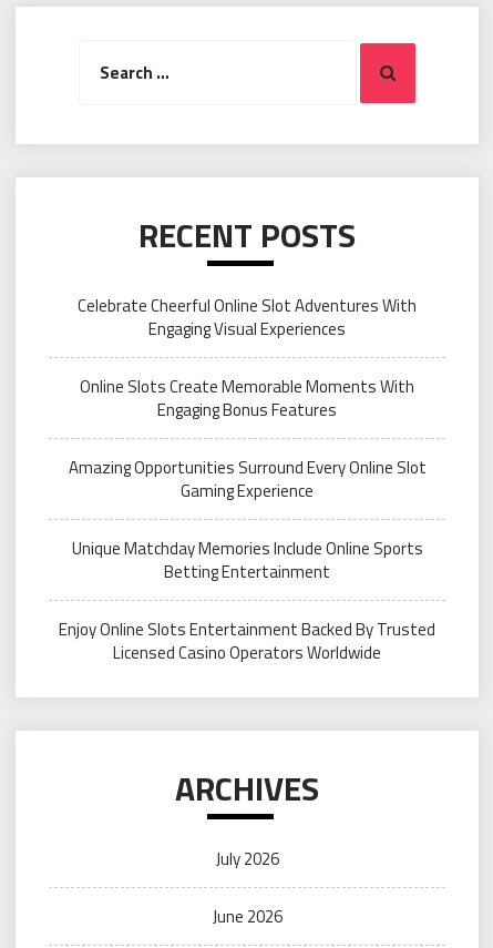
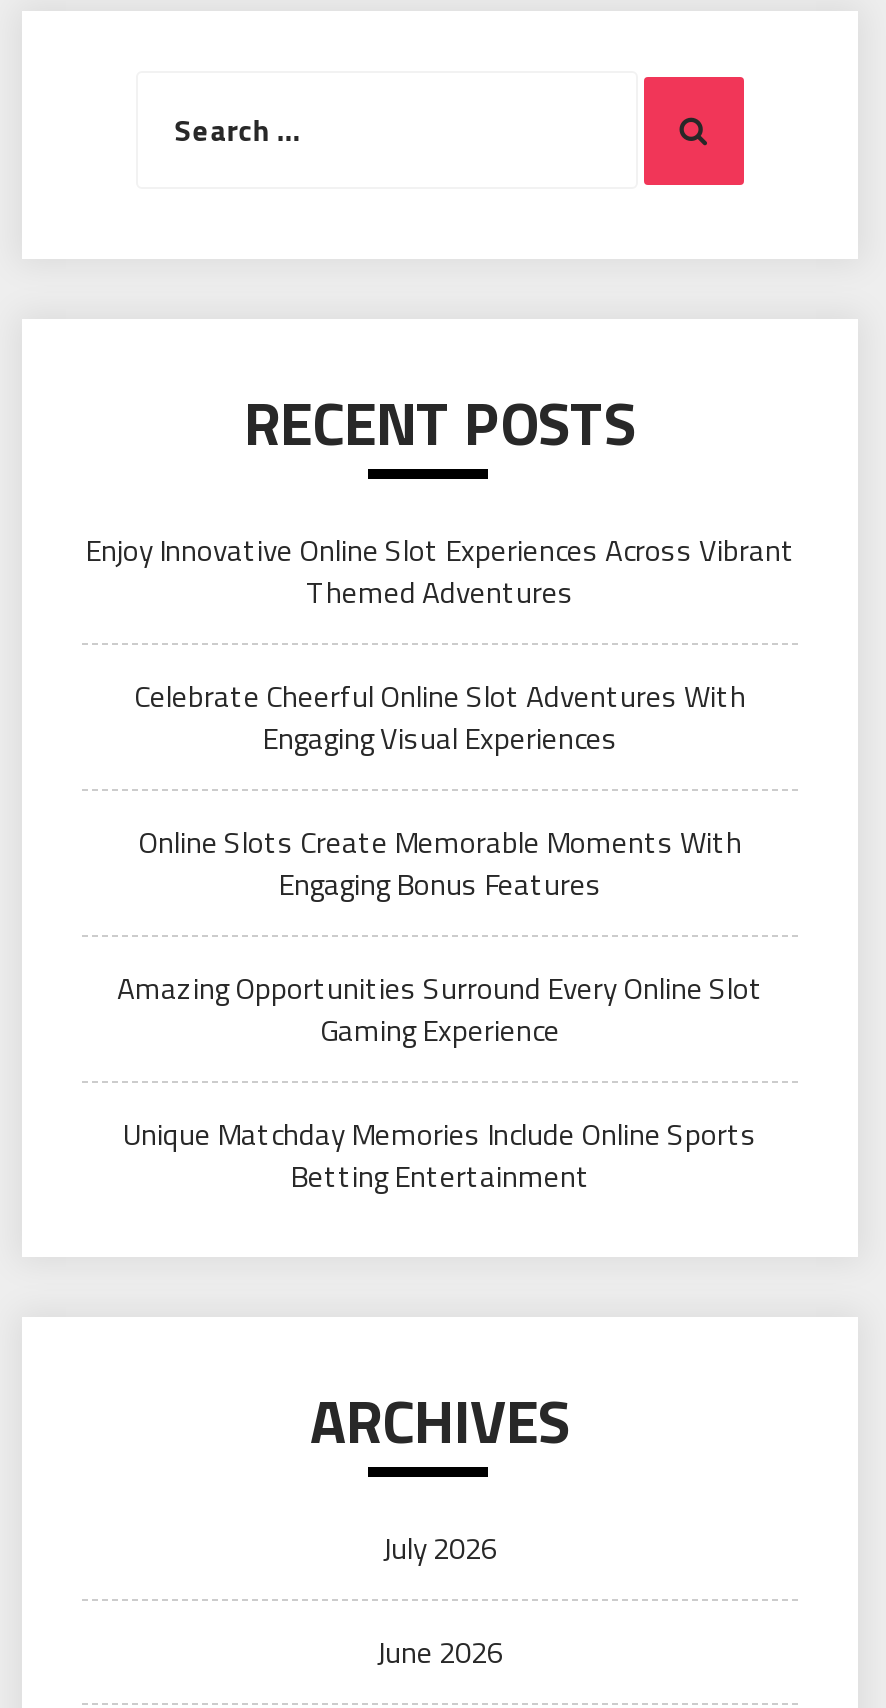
none -> [85,527,795,615] Enjoy Innovative Online Slot Experiences Across Vibrant | Themed Adventures
moved [68,293,426,584] -> [117,673,763,1199]: Celebrate Cheerful Online Slot Adventures With | Engaging Visual Experiences | Online Slots Create Memorable Moments With | Engaging Bonus Features | Amazing Opportunities Surround Every Online Slot | Gaming Experience | Unique Matchday Memories Include Online Sports | Betting Entertainment
[59,616,435,665] Enjoy Online Slots Entertainment Backed By Trusted | Licensed Casino Operators Worldwide -> none

